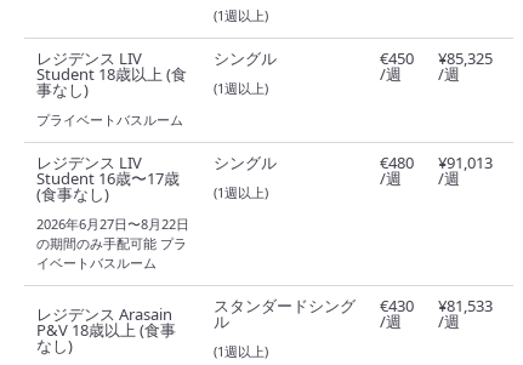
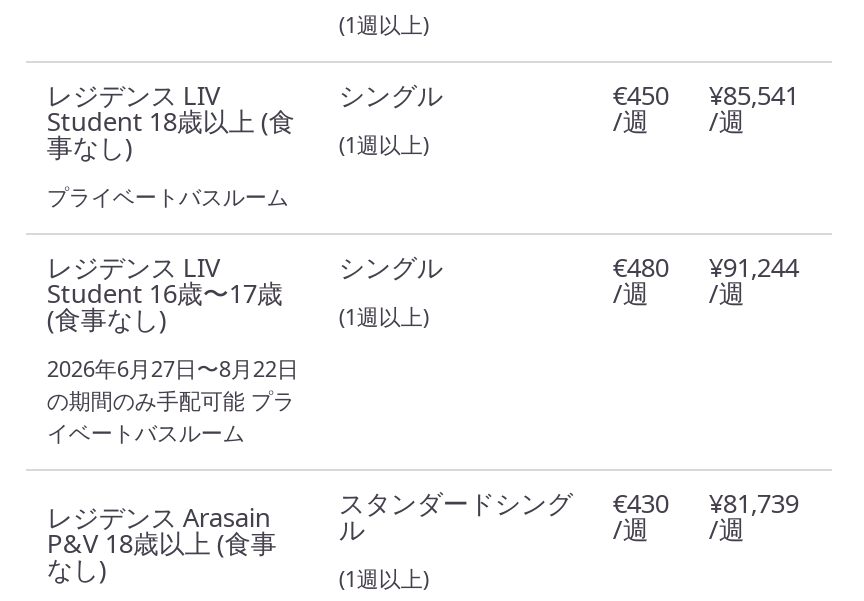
[380,48,493,69] €450 ¥85,325 -> [613,77,799,113] €450 ¥85,541
[380,152,493,174] €480 ¥91,013 -> [613,249,799,285] €480 ¥91,244
[37,295,493,341] レジデンス Arasain P&V 18歳以上 (食事 スタンダードシング ル €430 ¥81,533 -> [47,485,799,561] レジデンス Arasain P&V 18歳以上 (食事 スタンダードシング ル €430 ¥81,739

